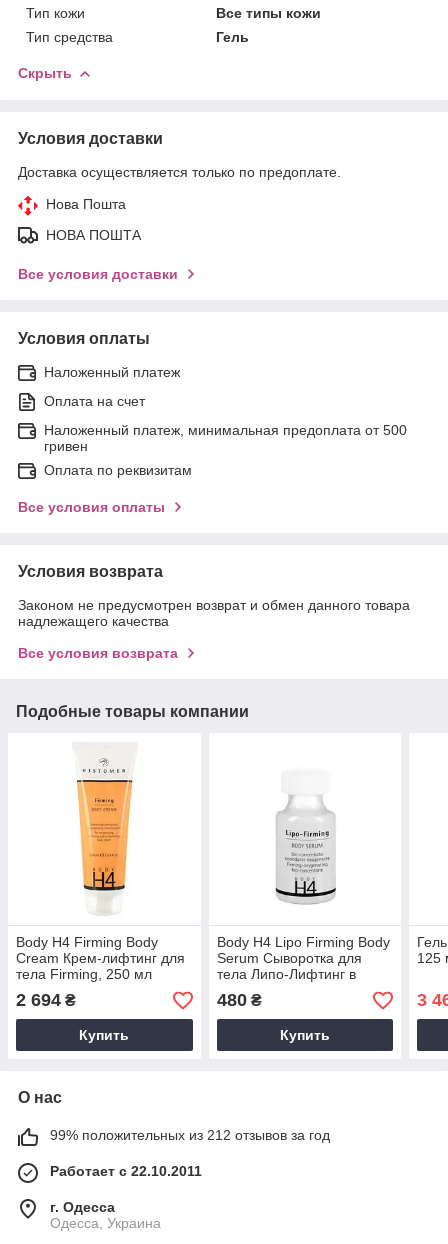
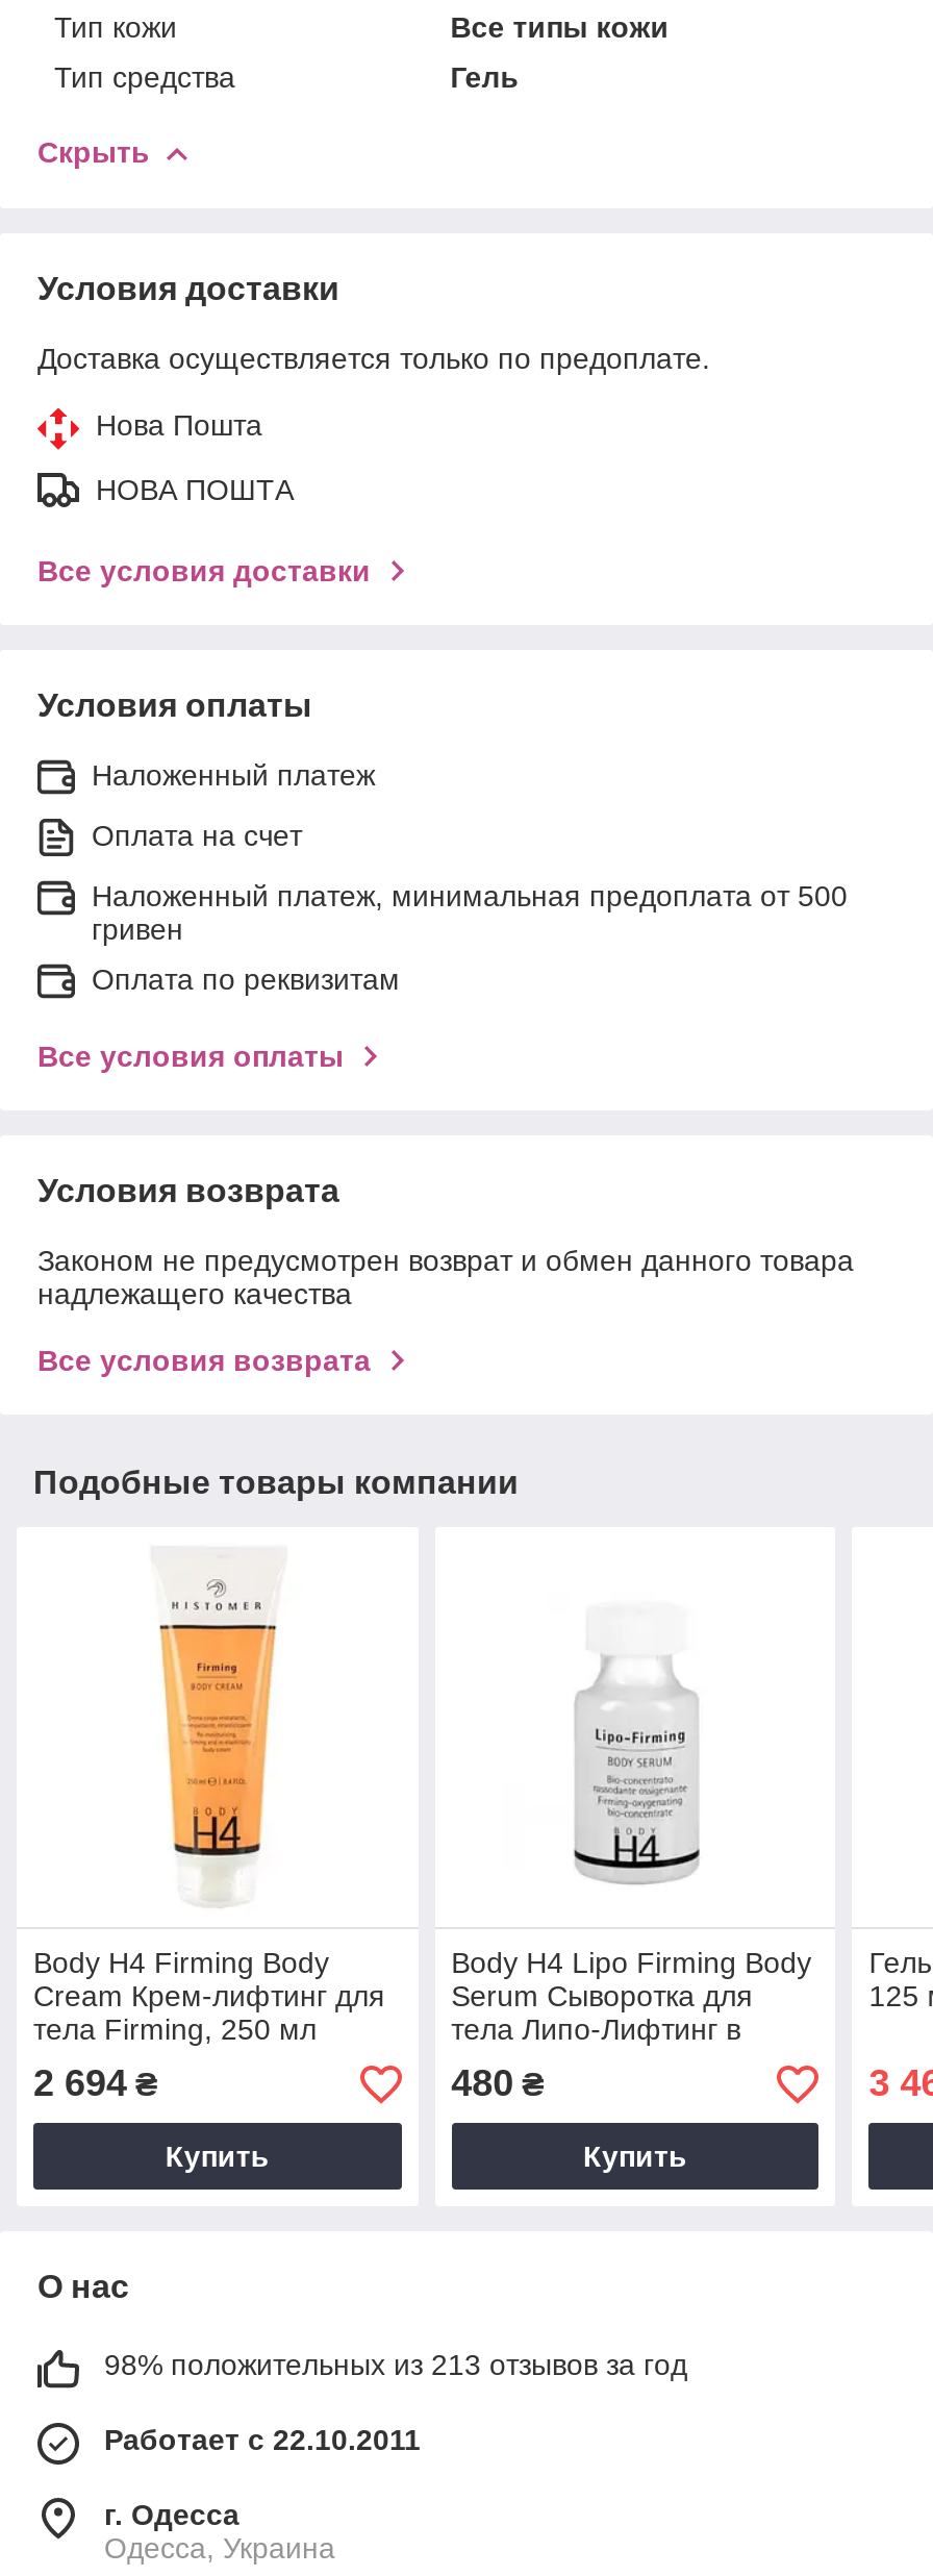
[50,1127,330,1143] 99% положительных из 212 отзывов за год -> [104,2349,687,2382] 98% положительных из 213 отзывов за год

